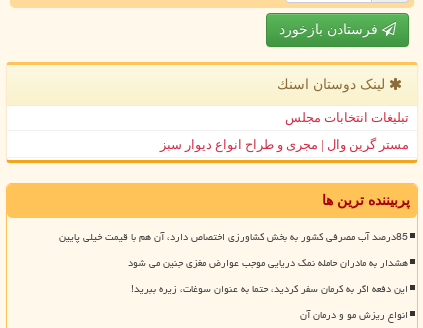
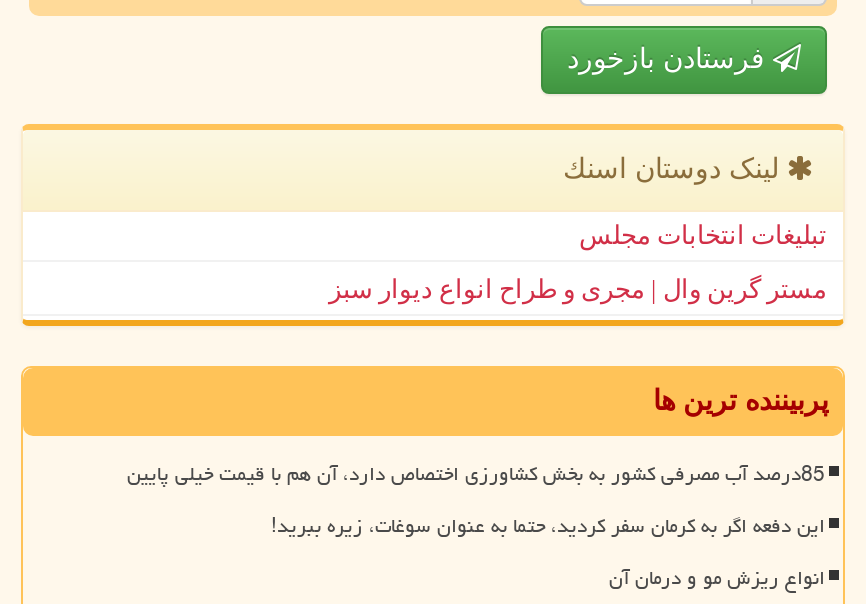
[128,252,408,272] هشدار به مادران حامله نمک دریایی موجب عوارض مغزی جنین می شود -> none

